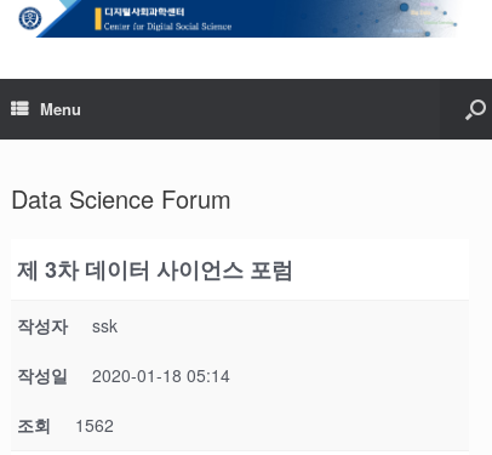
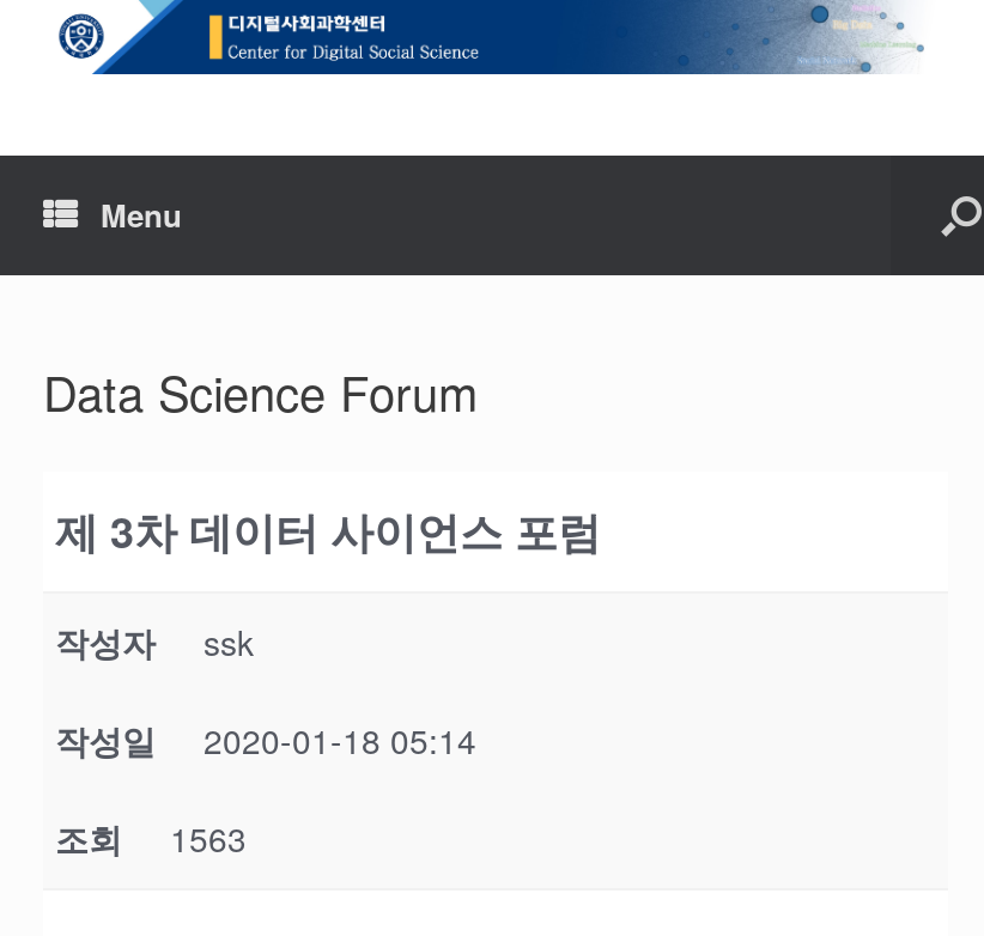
[17,413,114,437] 조회 1562 -> [55,814,247,862] 조회 1563

